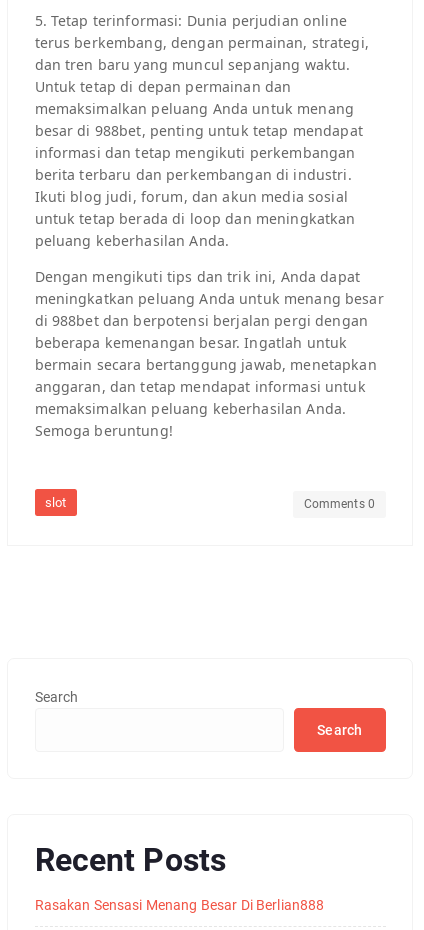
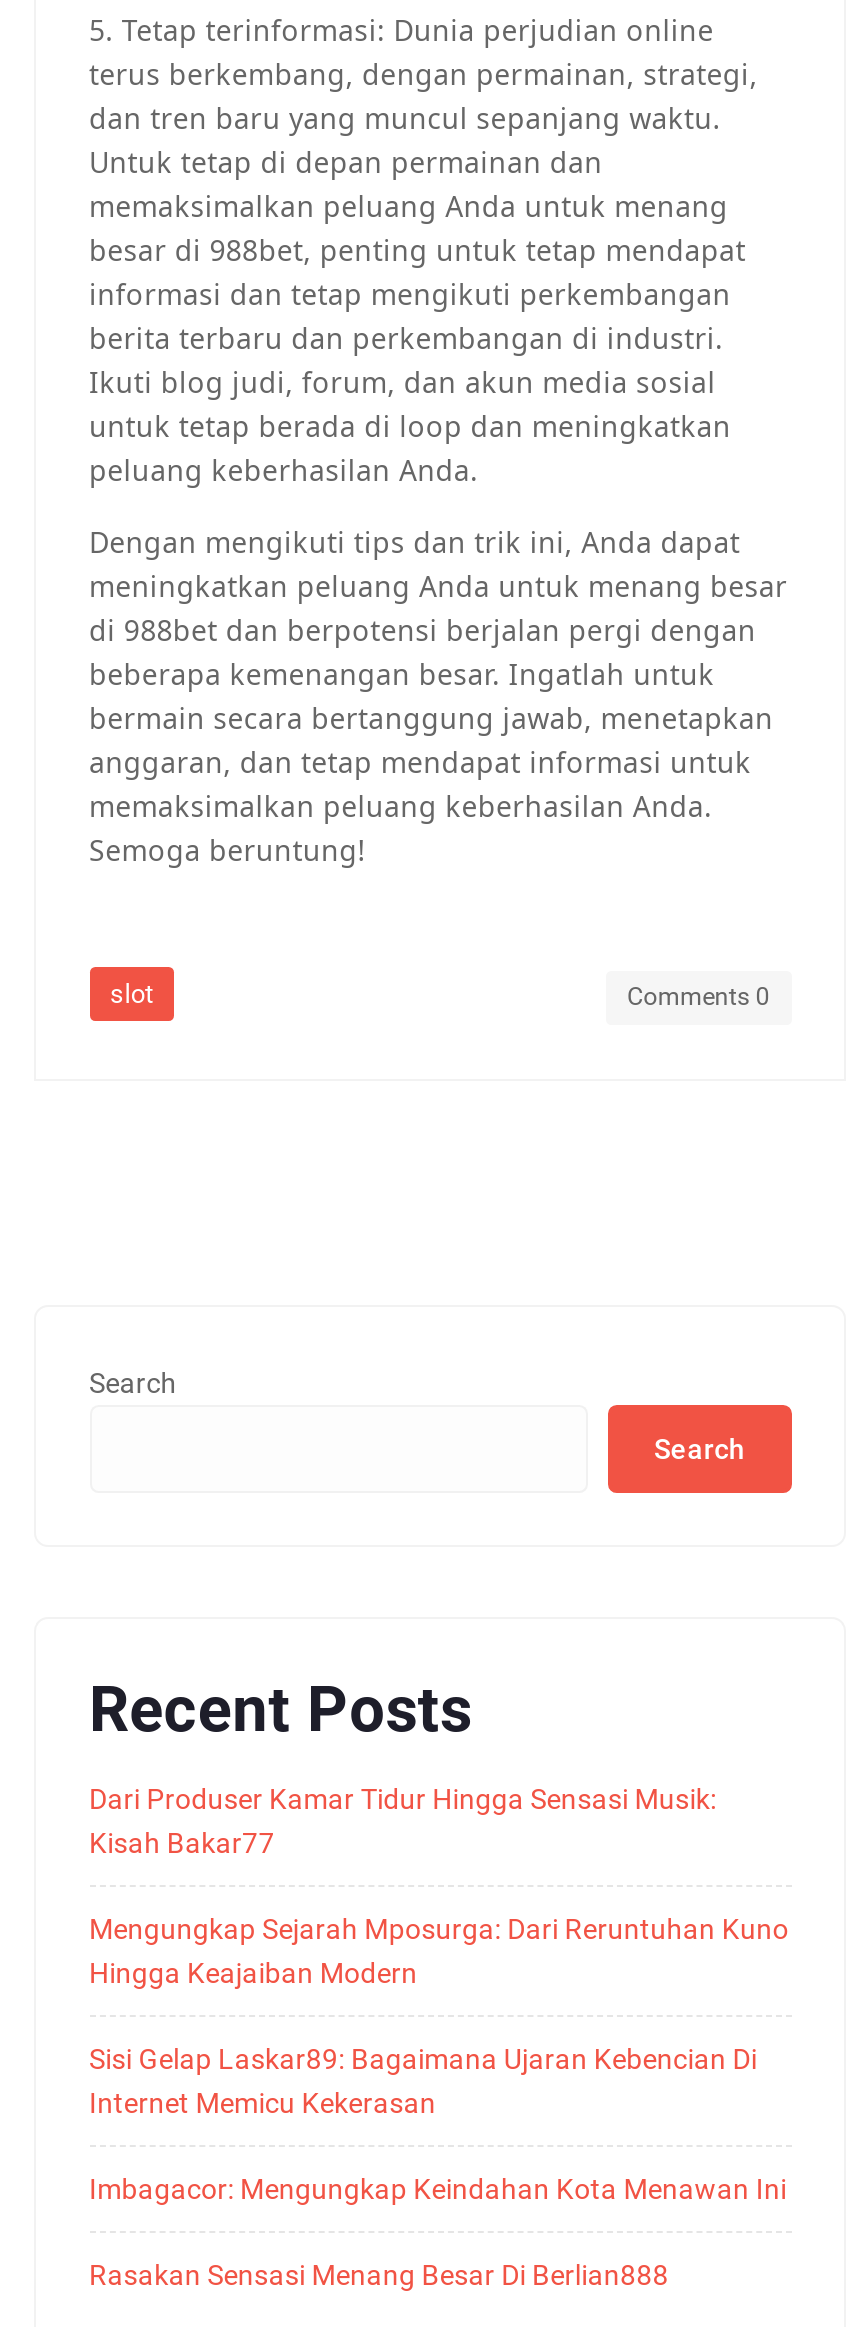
none -> [89,1783,789,2205] Dari Produser Kamar Tidur Hingga Sensasi Musik: | Kisah Bakar77 | Mengungkap Sejarah Mposurga: Dari Reruntuhan Kuno | Hingga Keajaiban Modern | Sisi Gelap Laskar89: Bagaimana Ujaran Kebencian Di | Internet Memicu Kekerasan | Imbagacor: Mengungkap Keindahan Kota Menawan Ini

